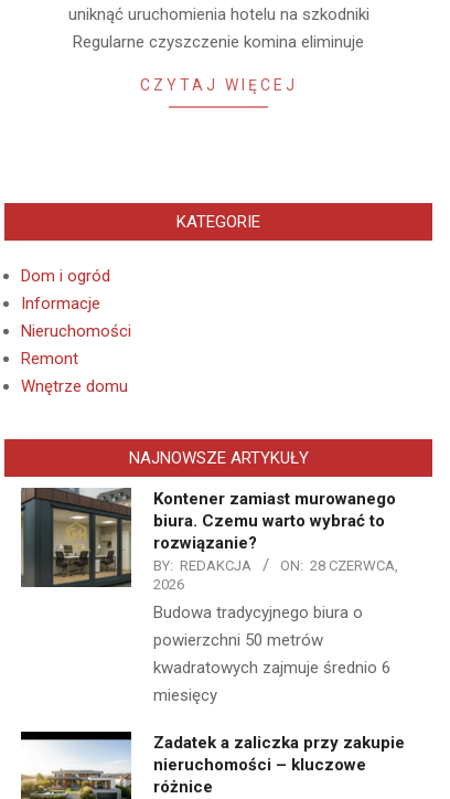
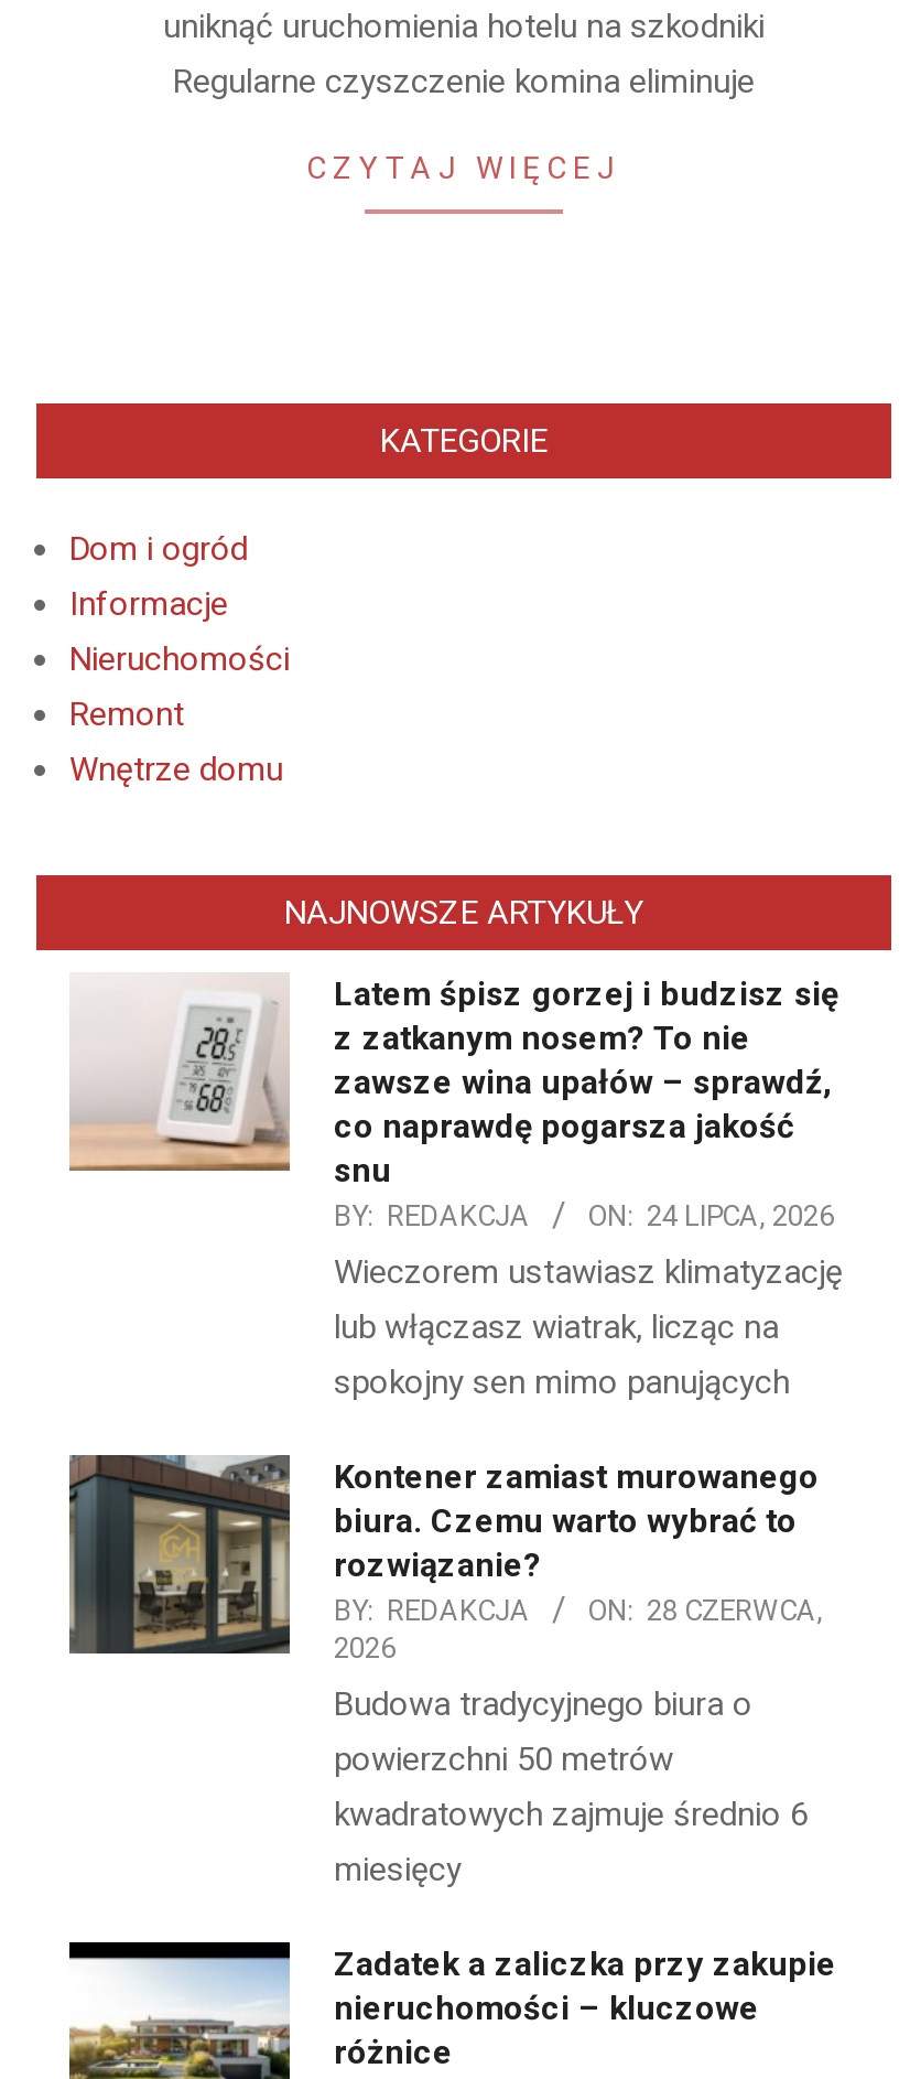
none -> [67,976,843,1404] [image] | Latem śpisz gorzej i budzisz się | z zatkanym nosem? To nie | zawsze wina upałów – sprawdź, | co naprawdę pogarsza jakość | snu | BY: REDAKCJA | ON: 24 LIPCA, 2026 | Wieczorem ustawiasz klimatyzację | lub włączasz wiatrak, licząc na | spokojny sen mimo panujących

